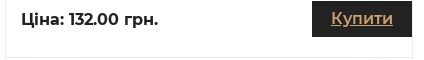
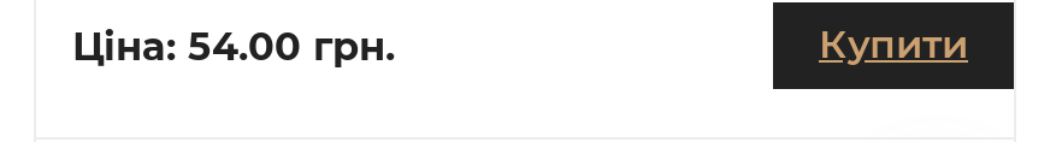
[21,10,158,29] Ціна: 132.00 грн. -> [72,23,395,69] Ціна: 54.00 грн.

